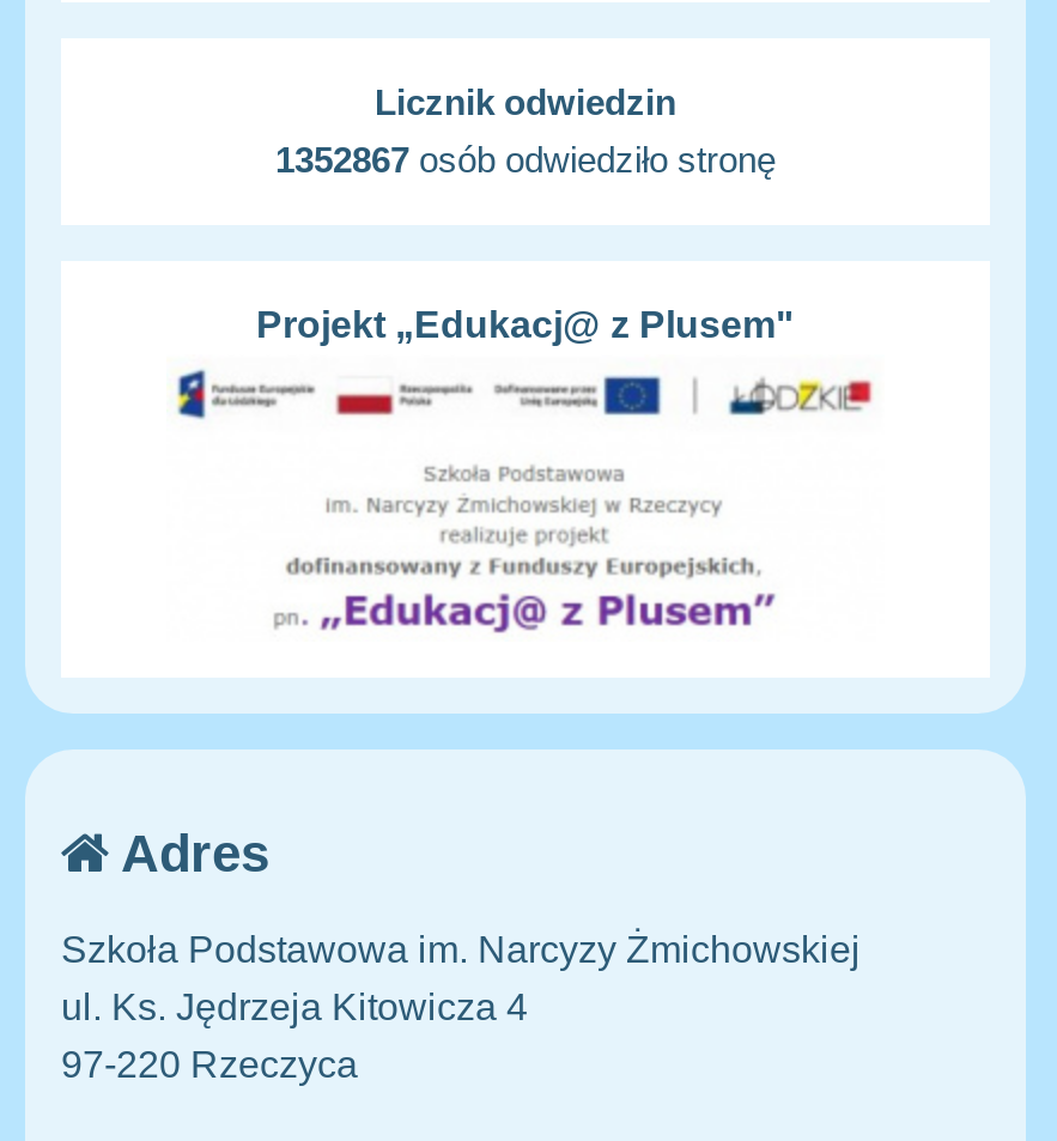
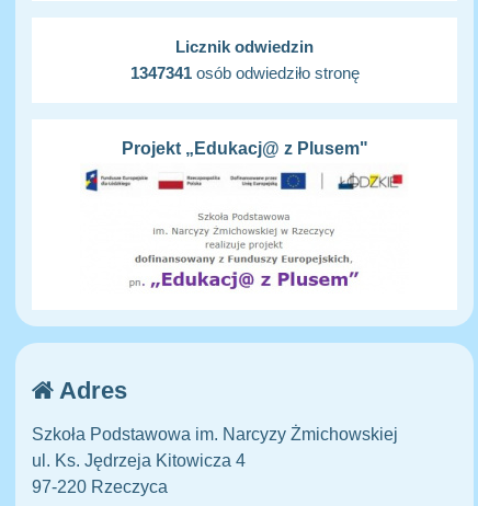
[275,140,776,181] 1352867 osób odwiedziło stronę -> [130,64,359,83] 1347341 osób odwiedziło stronę

